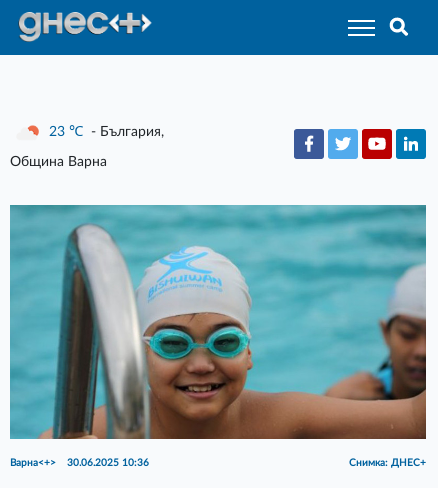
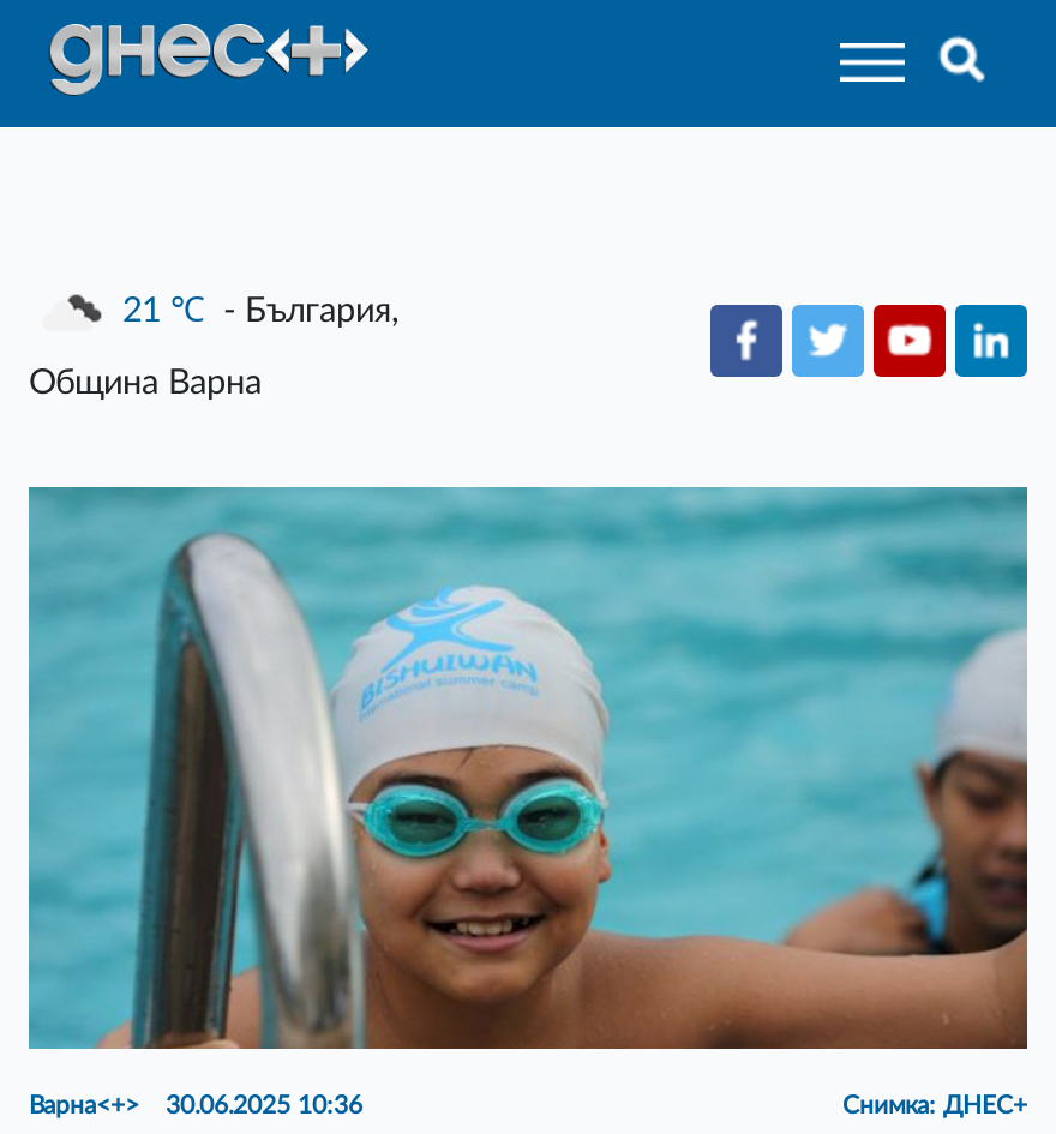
[49,124,164,139] 23 ℃ - България, -> [122,293,398,329] 21 ℃ - България,

